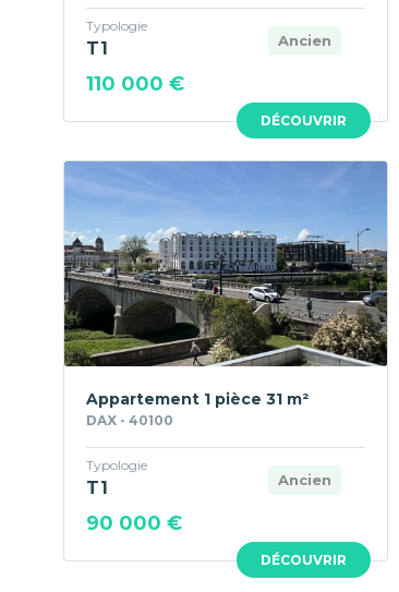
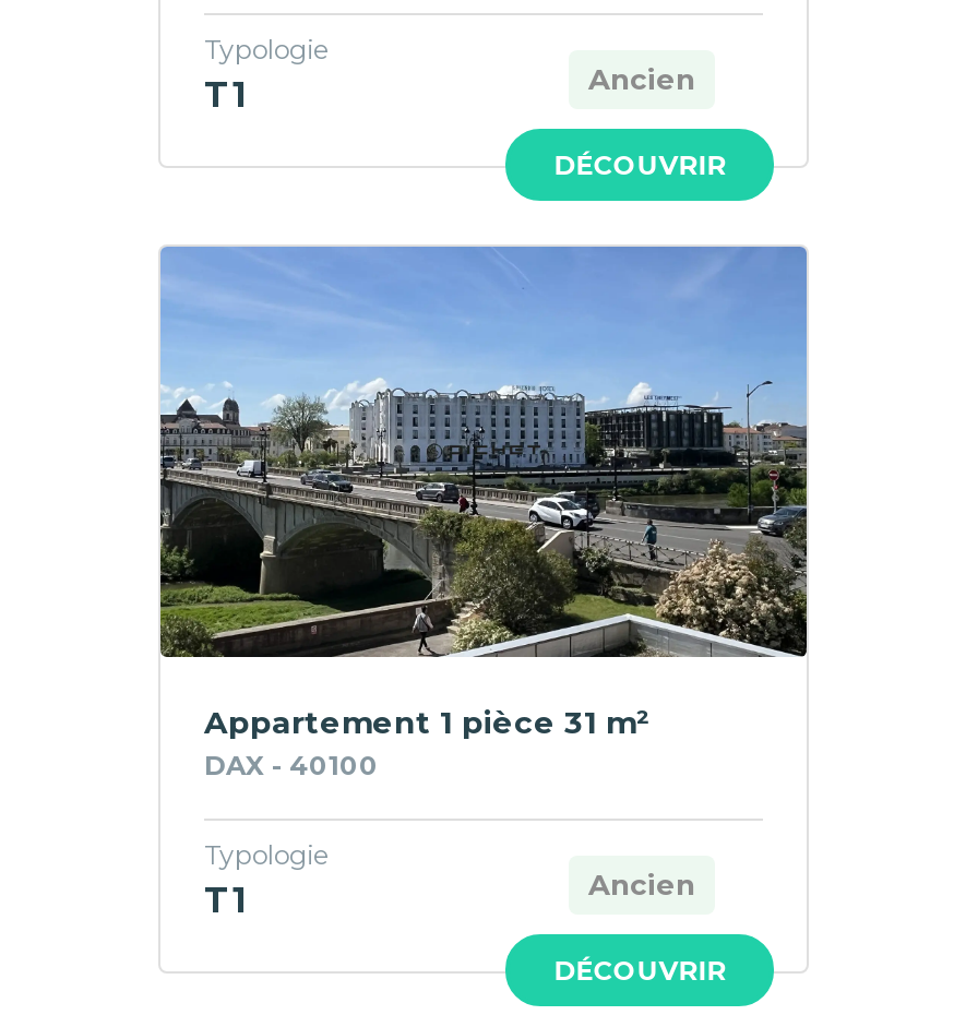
[86,72,184,96] 110 000 € -> none
[86,511,182,535] 90 000 € -> none

